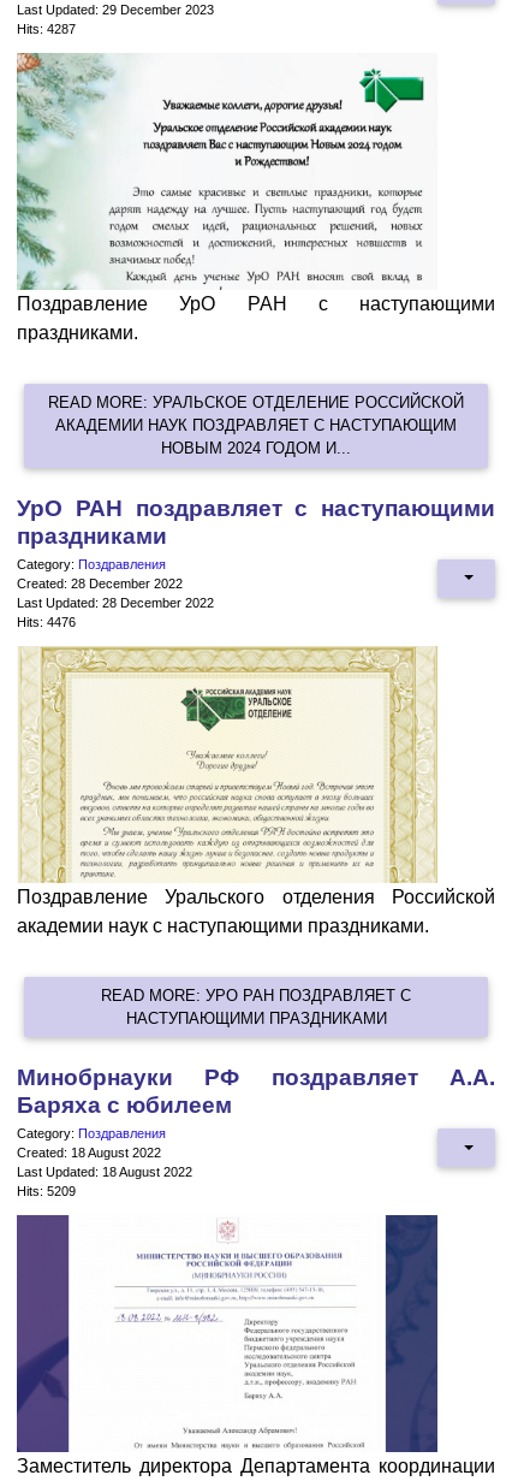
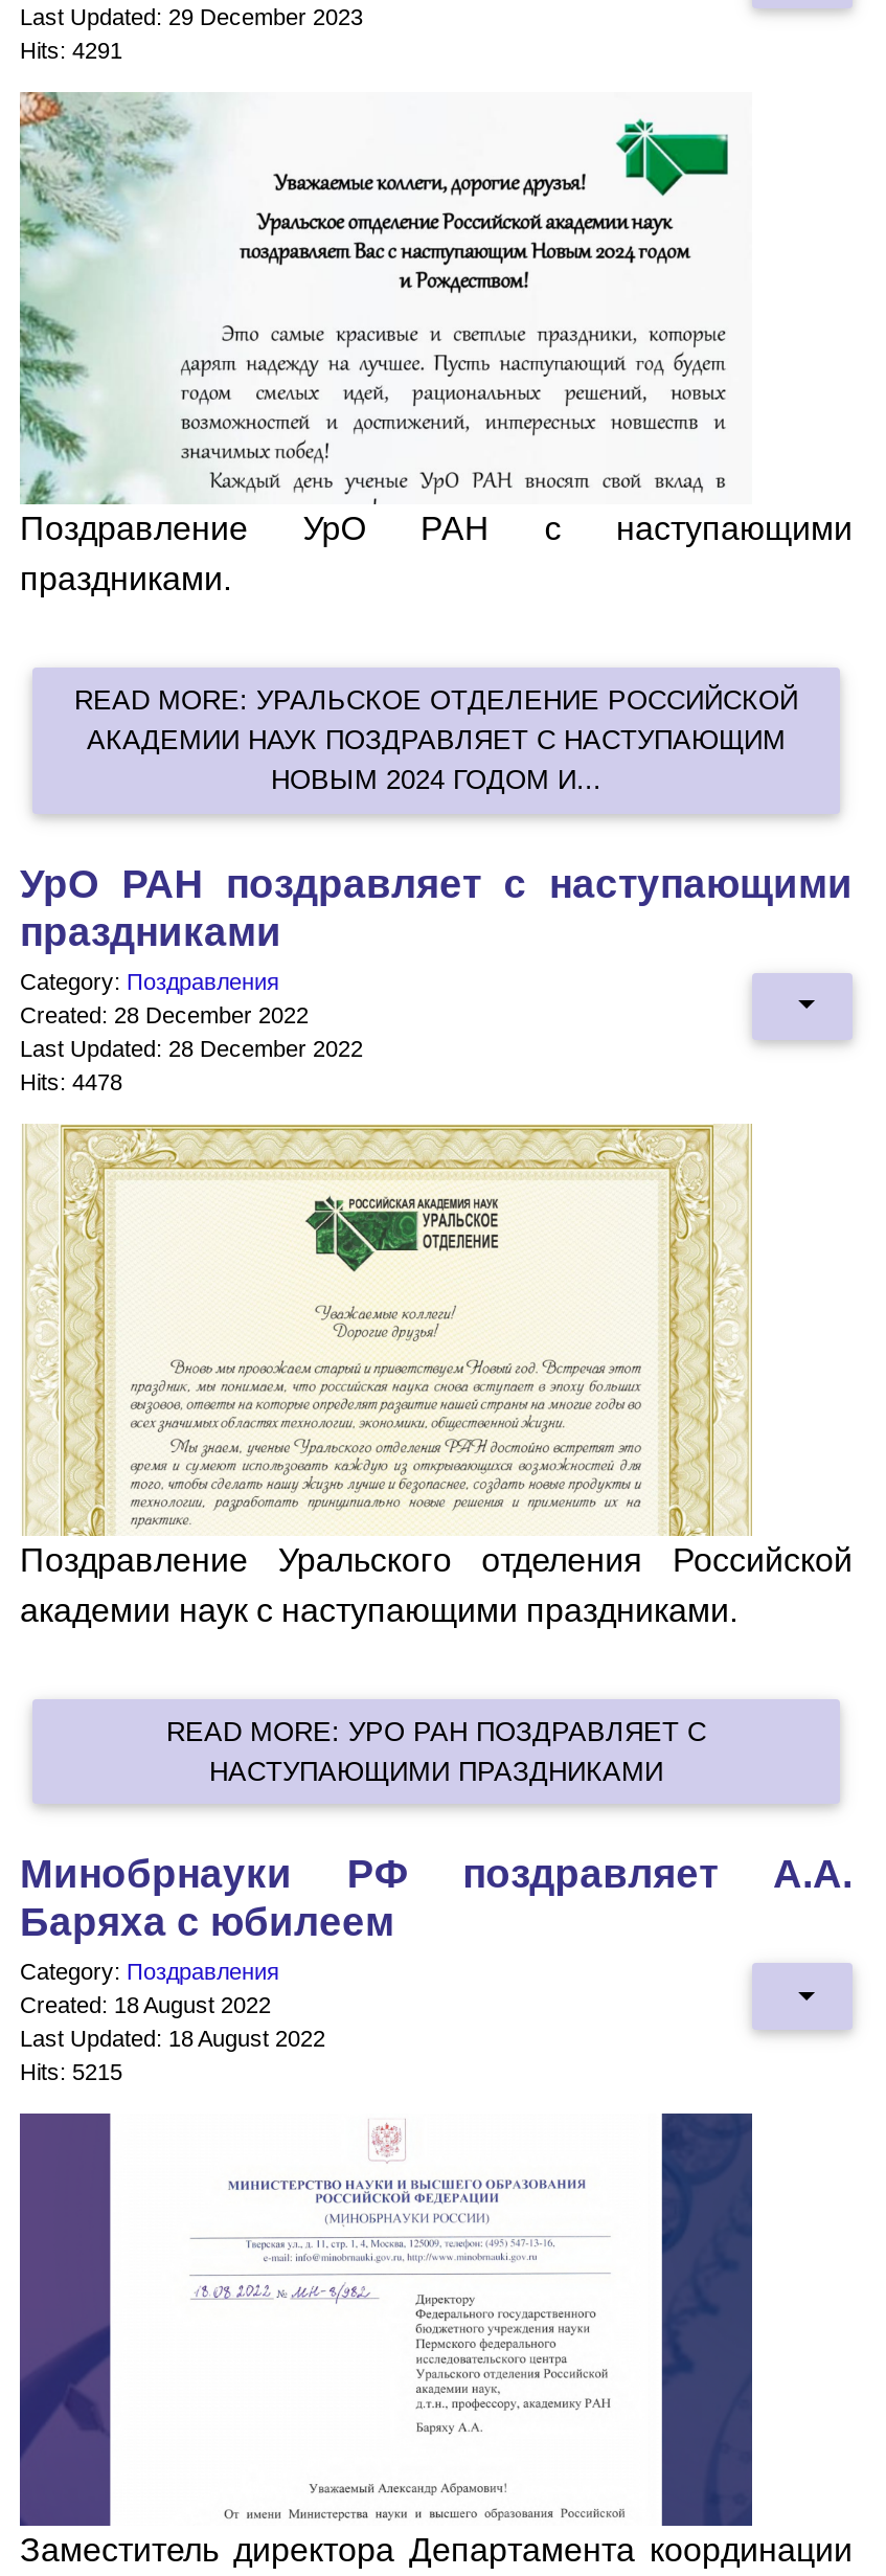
[17,22,76,36] Hits: 4287 -> [20,38,122,63] Hits: 4291
[17,615,76,629] Hits: 4476 -> [20,1069,122,1094] Hits: 4478
[17,1184,76,1199] Hits: 5209 -> [20,2060,122,2085] Hits: 5215

